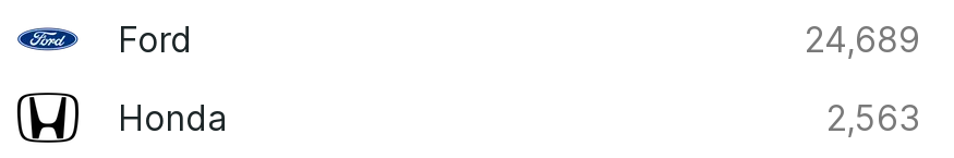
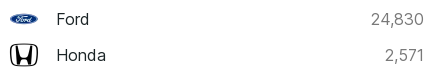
[805,16,920,60] 24,689 -> [371,8,424,28] 24,830
[826,95,920,138] 2,563 -> [385,44,424,64] 2,571

